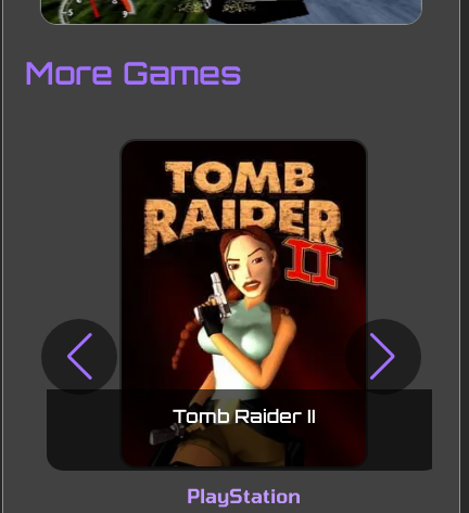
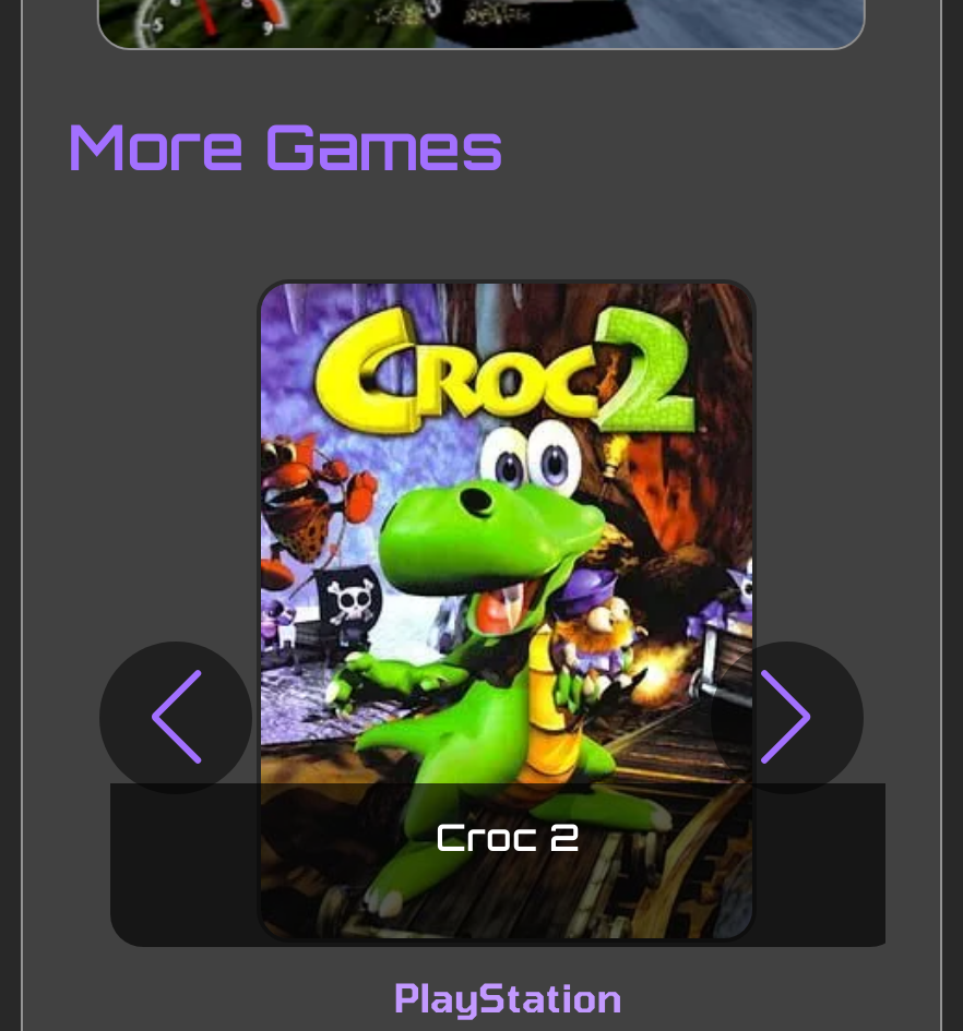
[121,141,367,465] [image] | Tomb Raider II -> [259,281,754,938] [image] | Croc 2

